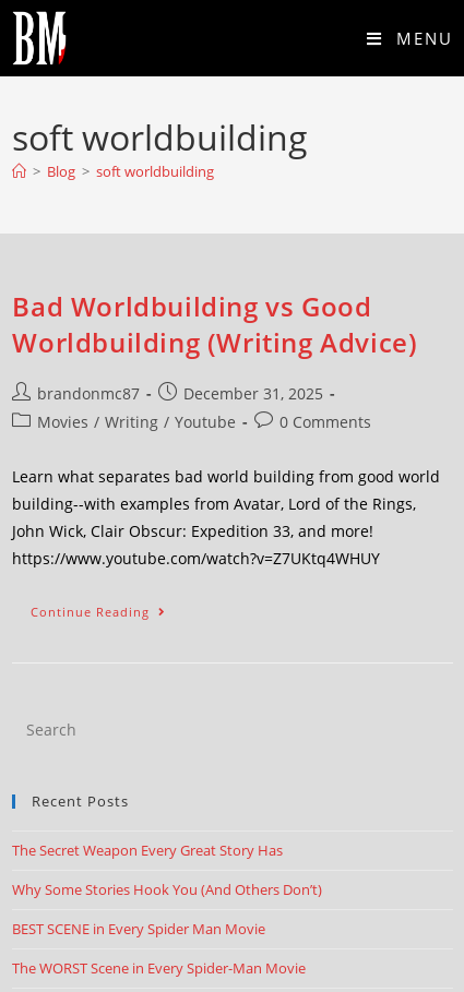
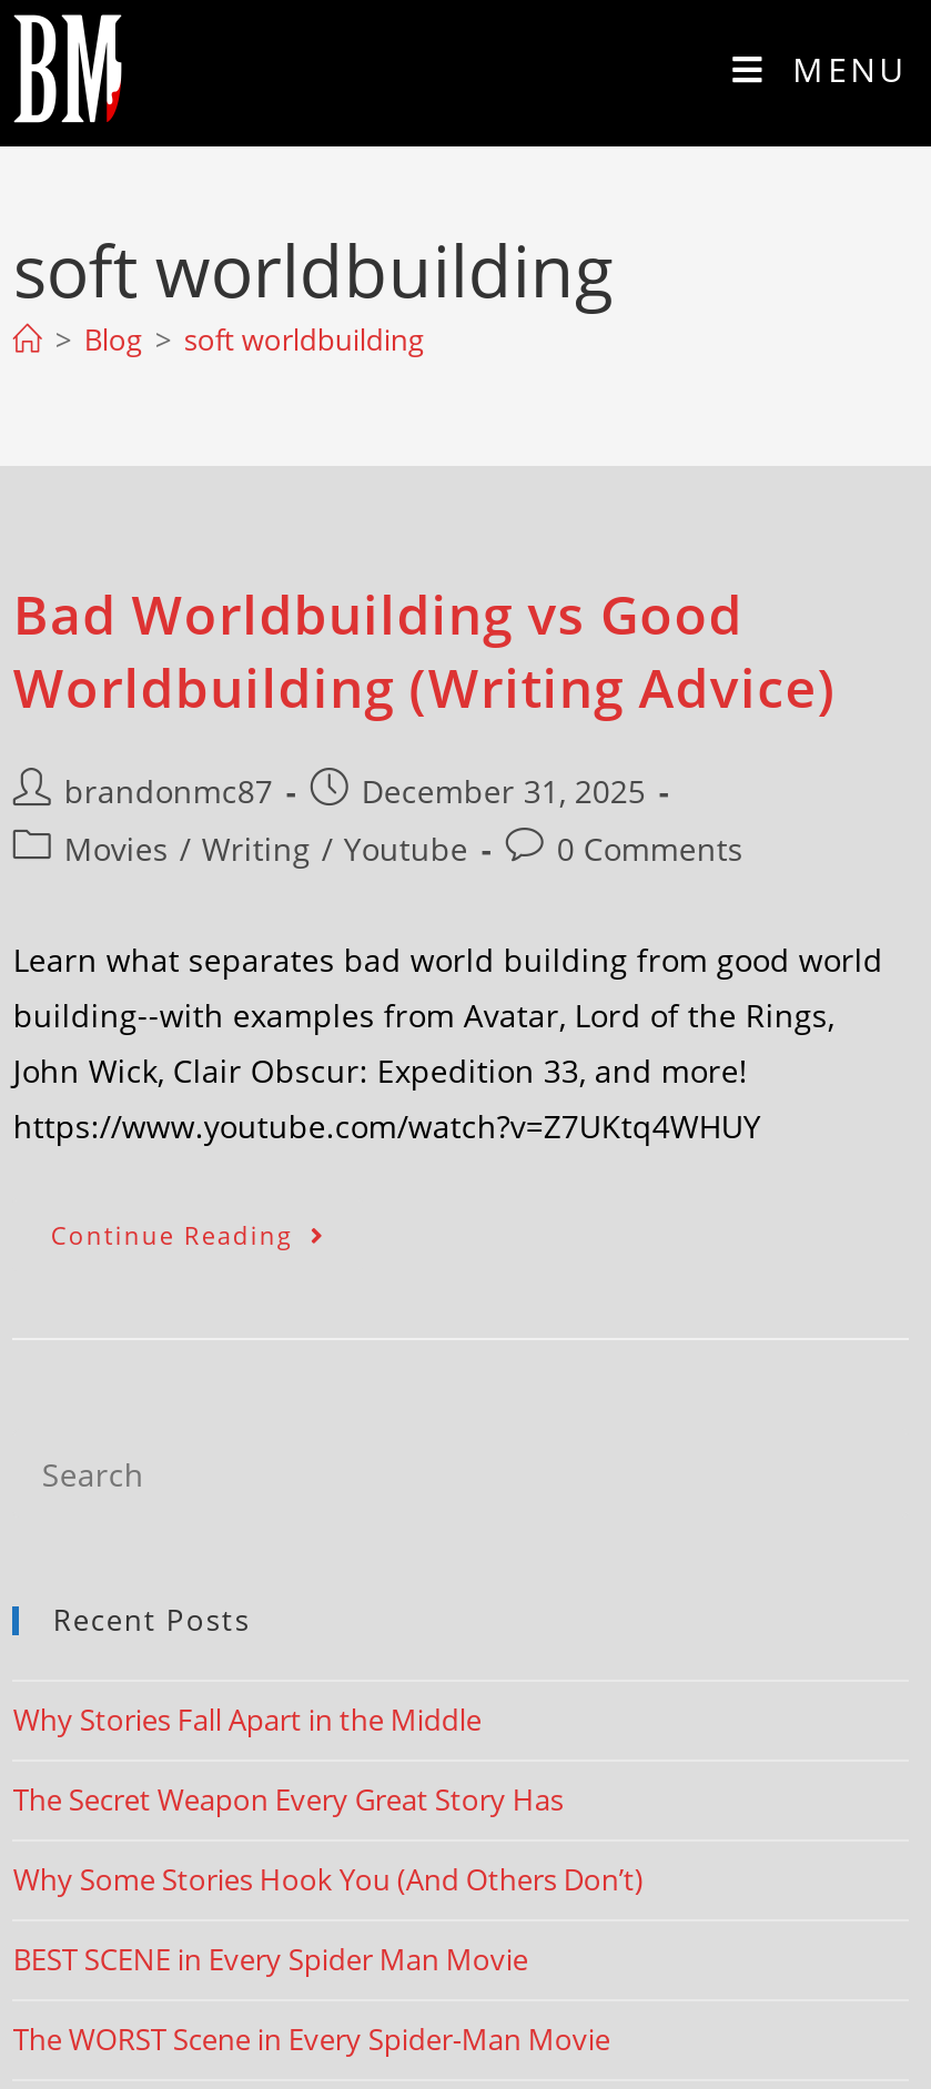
none -> [13,1700,481,1740] Why Stories Fall Apart in the Middle

